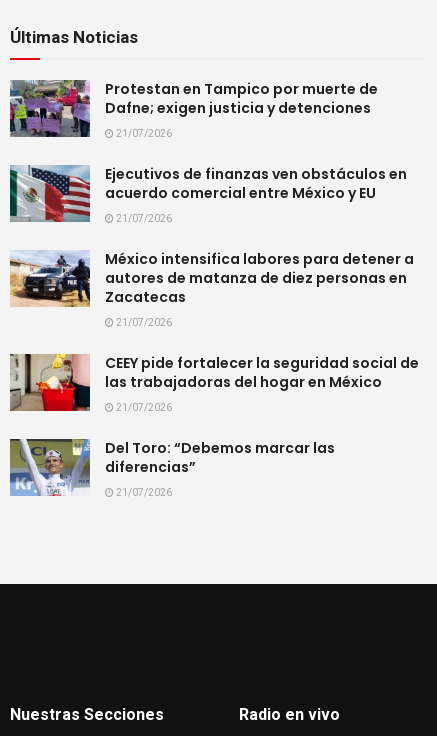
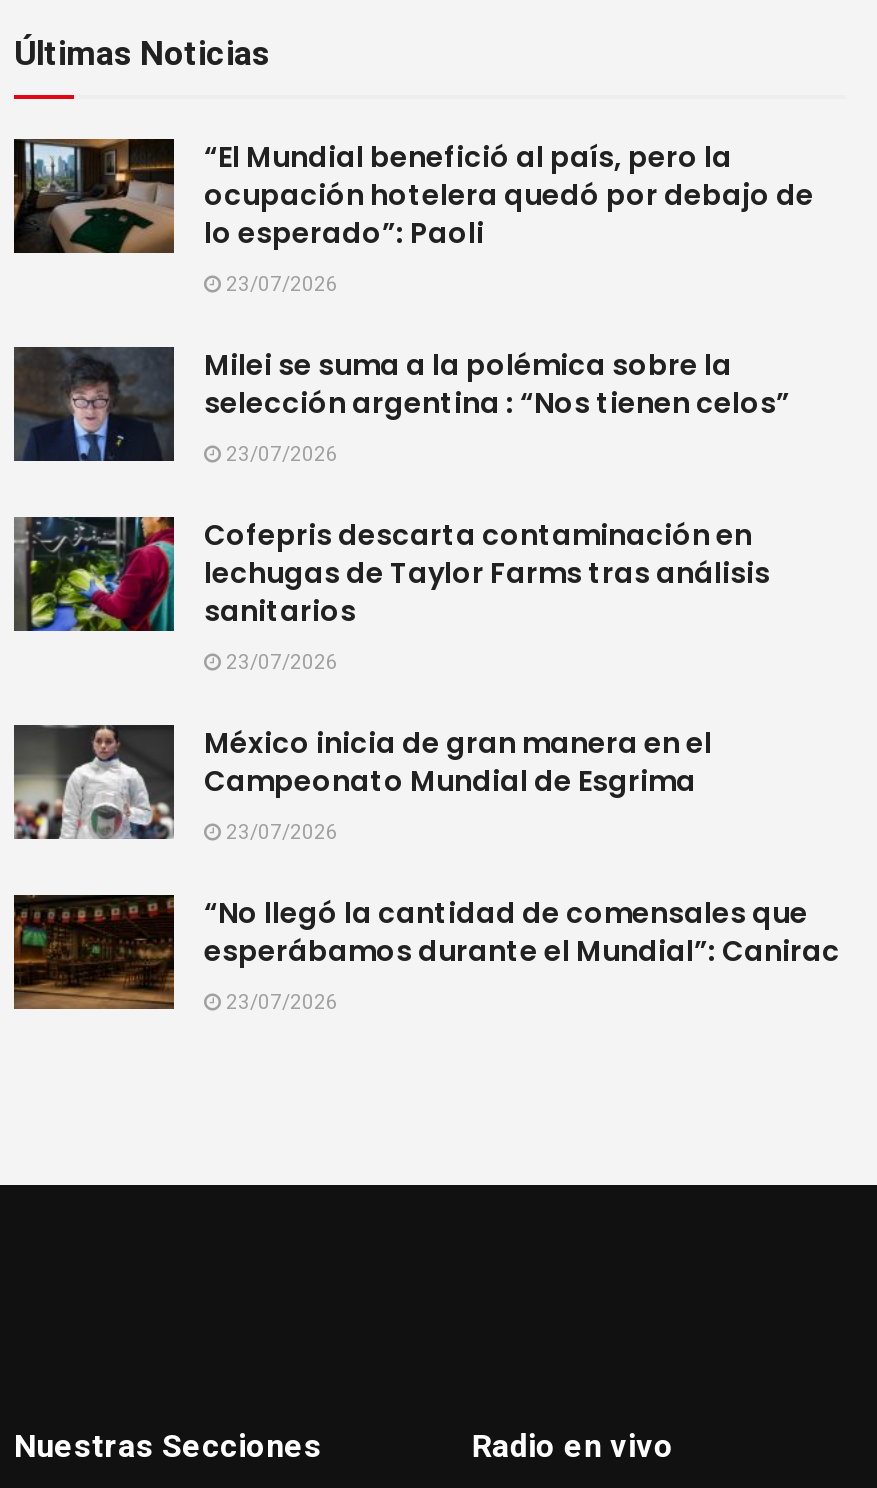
[9,79,378,141] [image] | Protestan en Tampico por muerte de | Dafne; exigen justicia y detenciones | 21/07/2026 -> [12,137,814,299] [image] | “El Mundial benefició al país, pero la | ocupación hotelera quedó por debajo de | lo esperado”: Paoli | 23/07/2026
[10,164,407,226] [image] | Ejecutivos de finanzas ven obstáculos en | acuerdo comercial entre México y EU | 21/07/2026 -> [14,345,790,469] [image] | Milei se suma a la polémica sobre la | selección argentina : “Nos tienen celos” | 23/07/2026
[9,249,414,330] [image] | México intensifica labores para detener a | autores de matanza de diez personas en | Zacatecas | 21/07/2026 -> [12,515,770,677] [image] | Cofepris descarta contaminación en | lechugas de Taylor Farms tras análisis | sanitarios | 23/07/2026
[11,353,419,415] [image] | CEEY pide fortalecer la seguridad social de | las trabajadoras del hogar en México | 21/07/2026 -> [14,723,712,847] [image] | México inicia de gran manera en el | Campeonato Mundial de Esgrima | 23/07/2026
[9,438,335,500] [image] | Del Toro: “Debemos marcar las | diferencias” | 21/07/2026 -> [12,893,840,1017] [image] | “No llegó la cantidad de comensales que | esperábamos durante el Mundial”: Canirac | 23/07/2026

